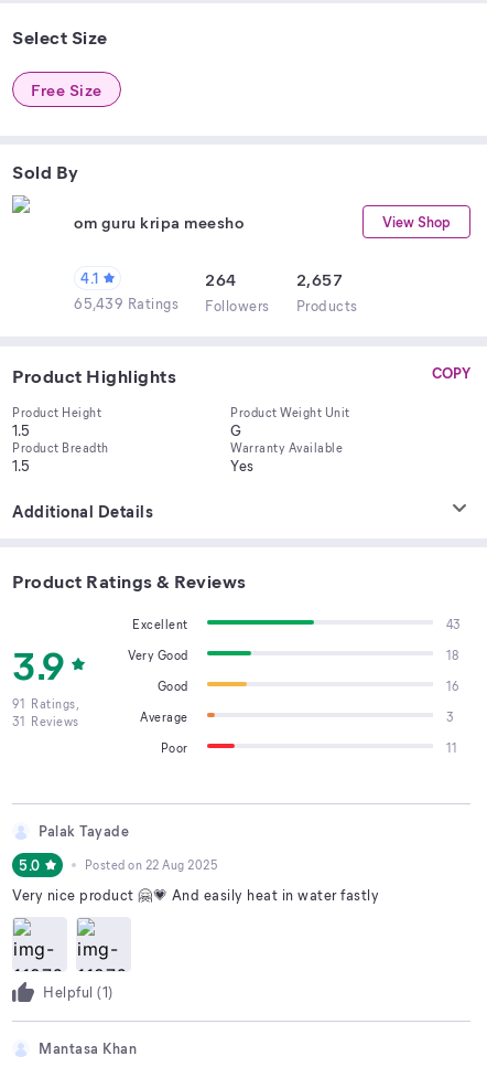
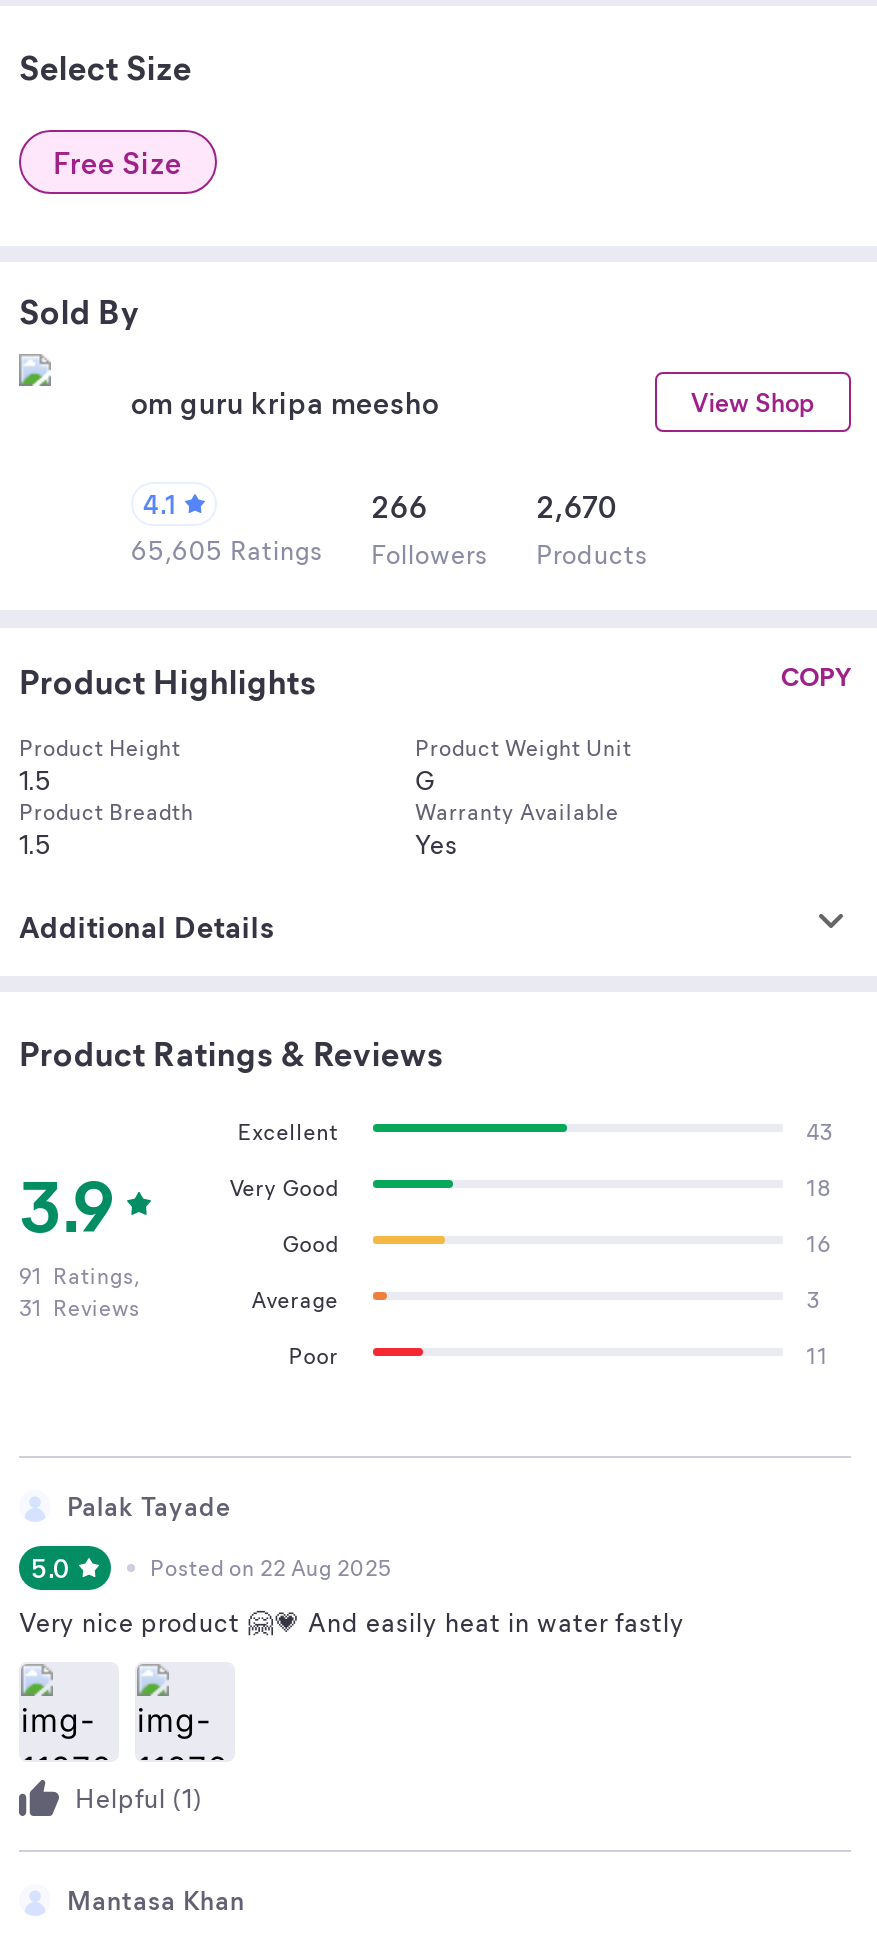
[205,268,236,290] 264 -> [371,486,428,526] 266
[296,268,343,290] 2,657 -> [536,486,617,526] 2,670
[74,294,358,314] 65,439 Ratings Followers Products -> [131,532,648,570] 65,605 Ratings Followers Products

